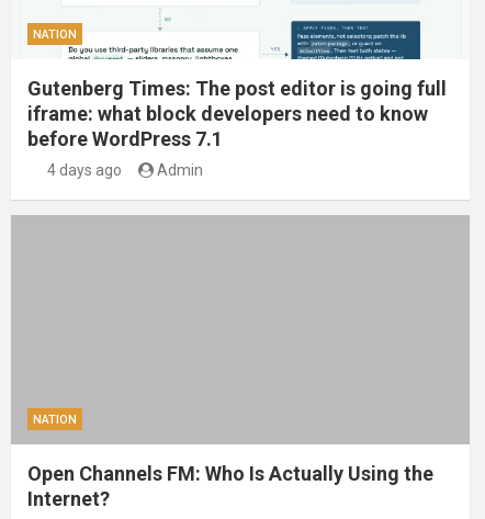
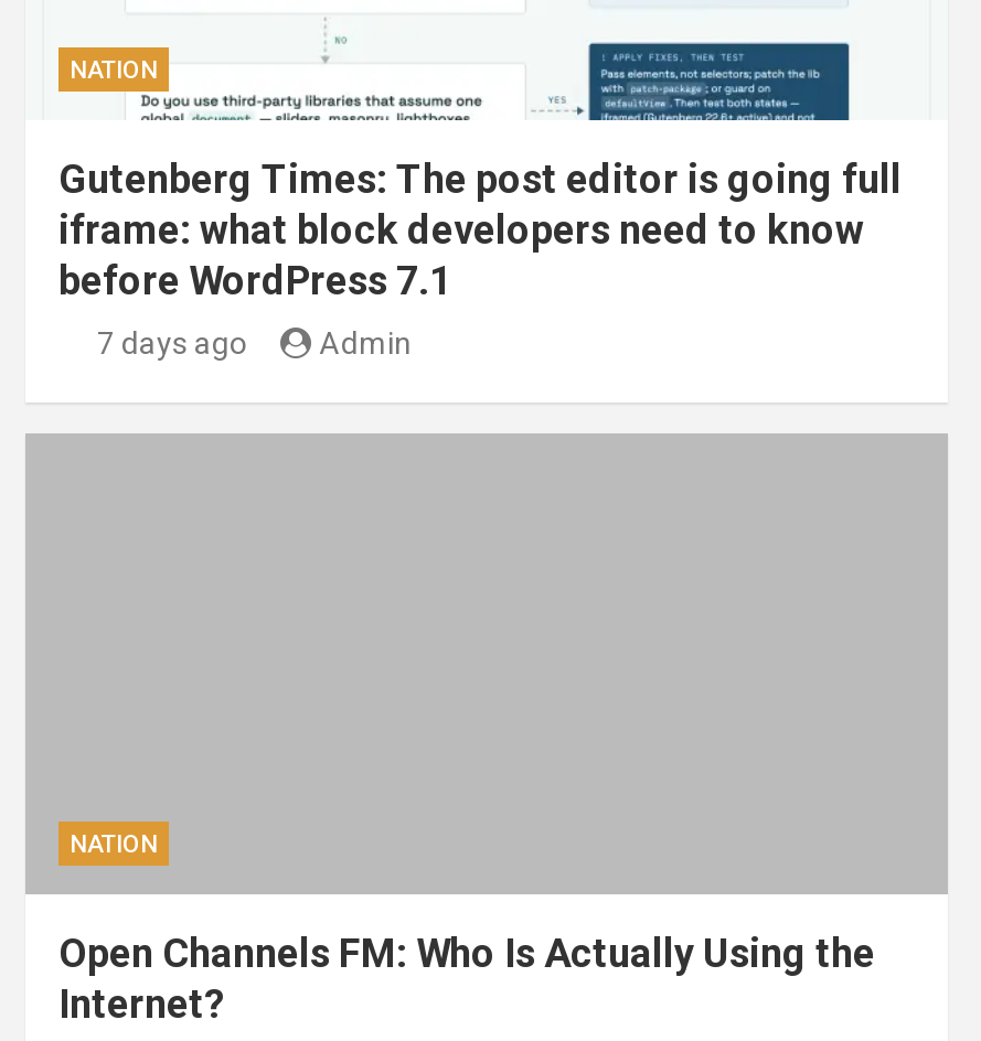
[47,161,121,179] 4 days ago -> [97,324,247,360] 7 days ago

